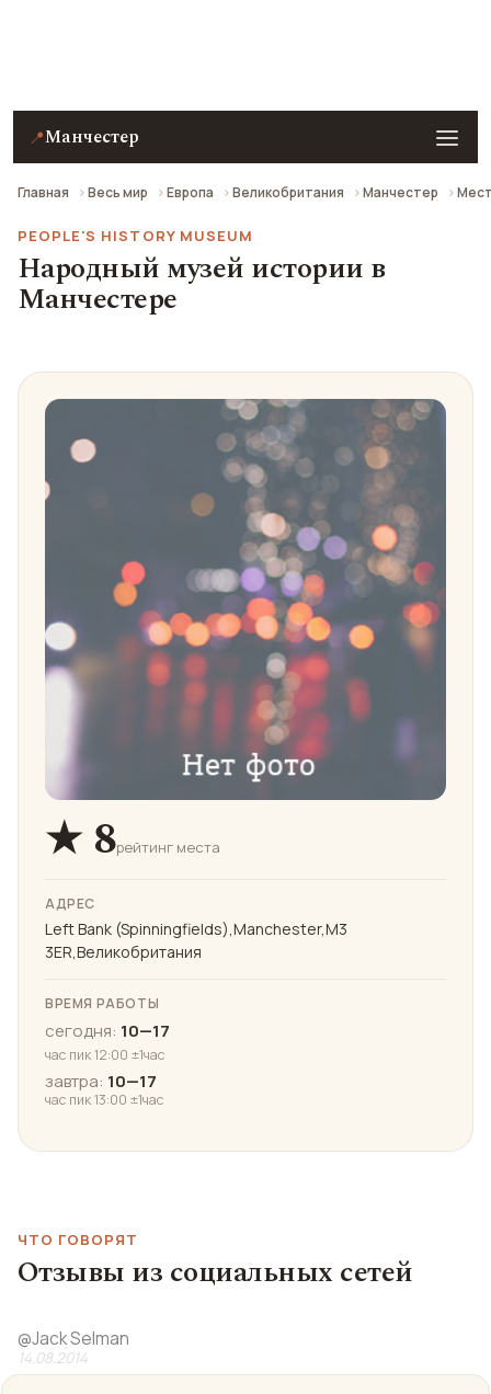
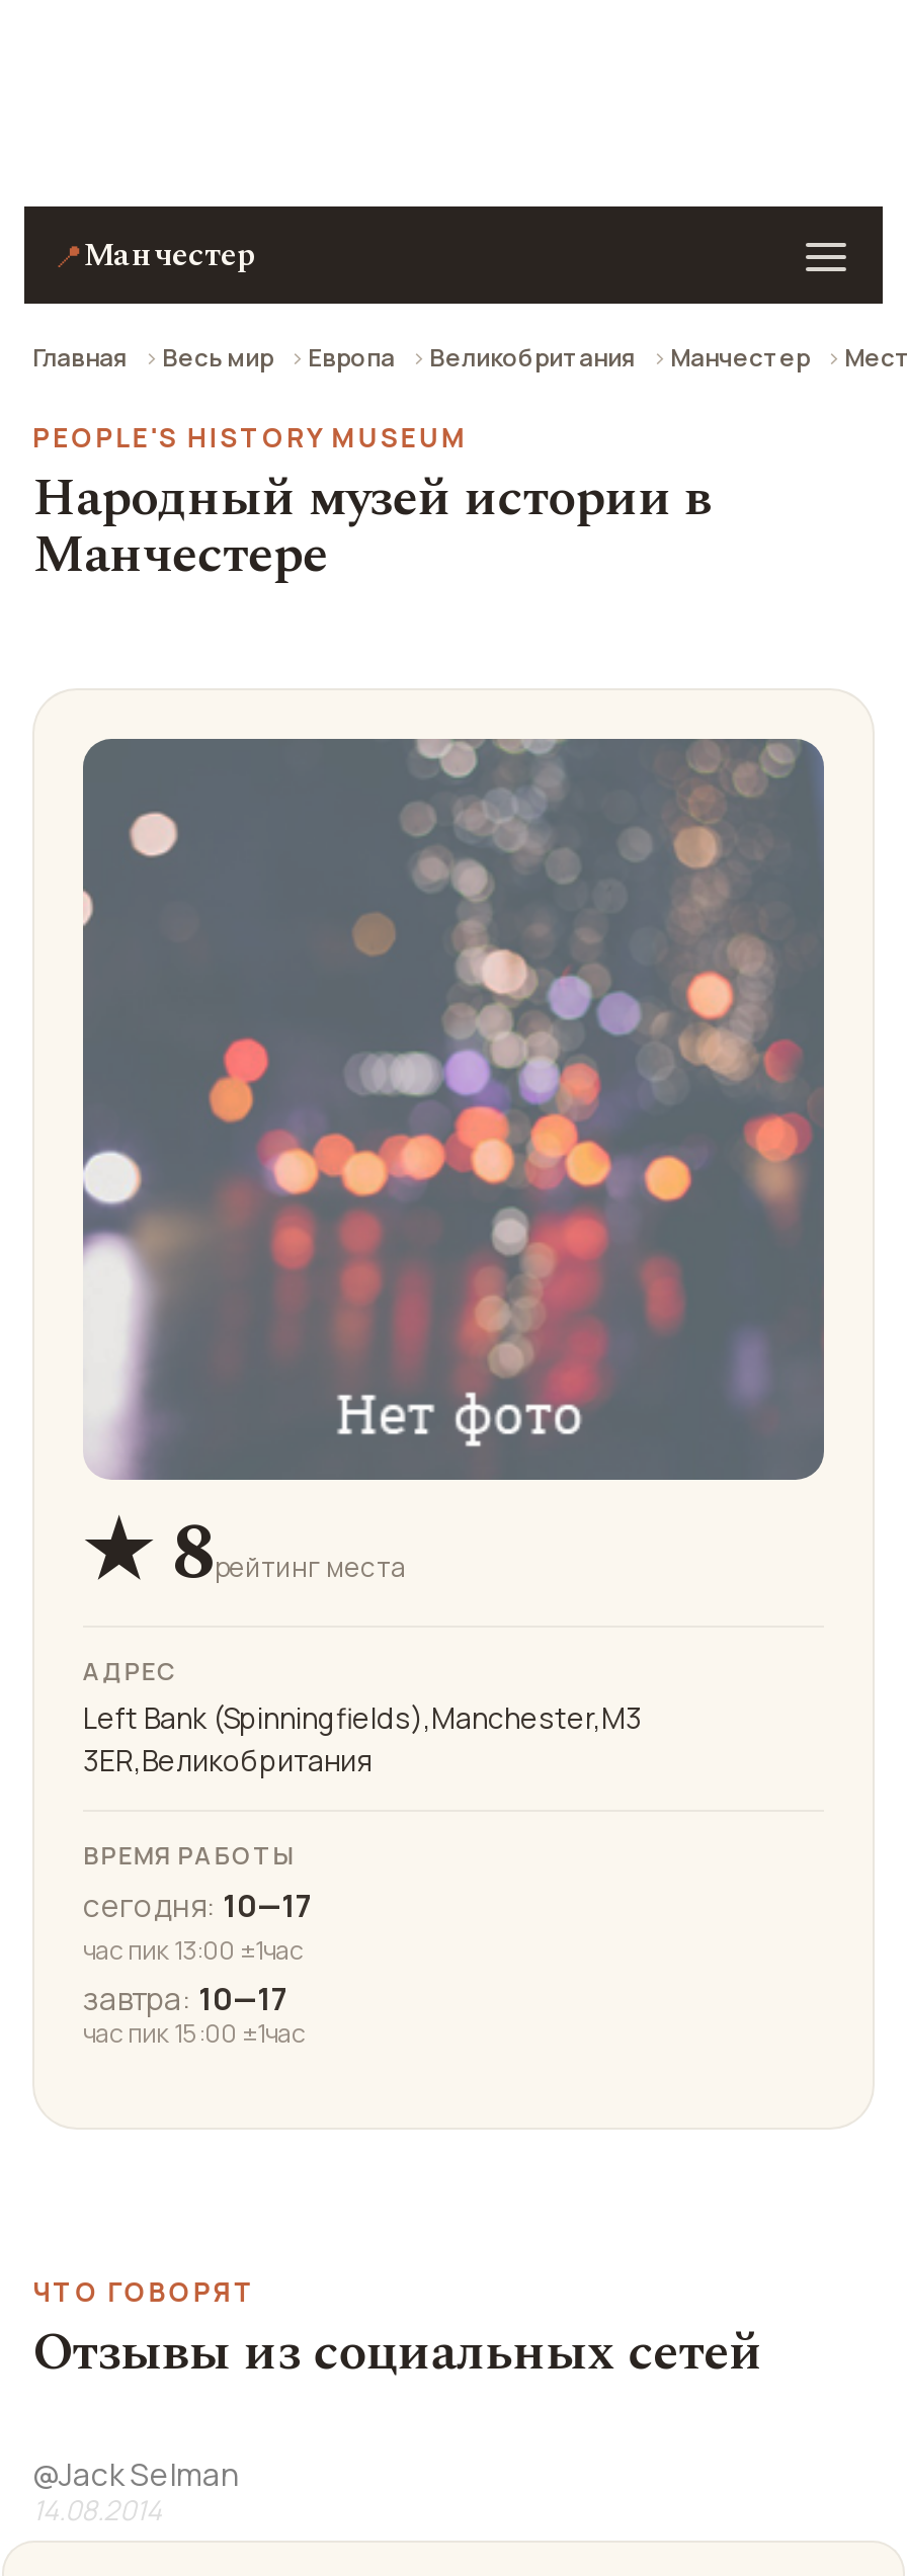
[45,1045,164,1064] час пик 12:00 ±1час -> [83,1933,302,1968] час пик 13:00 ±1час
[45,1090,163,1109] час пик 13:00 ±1час -> [83,2016,304,2051] час пик 15:00 ±1час

